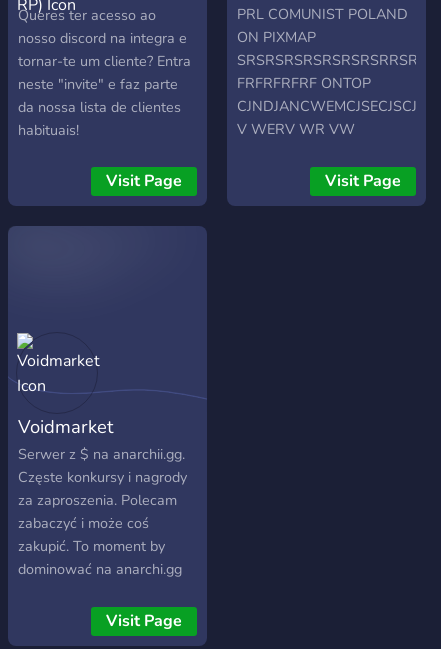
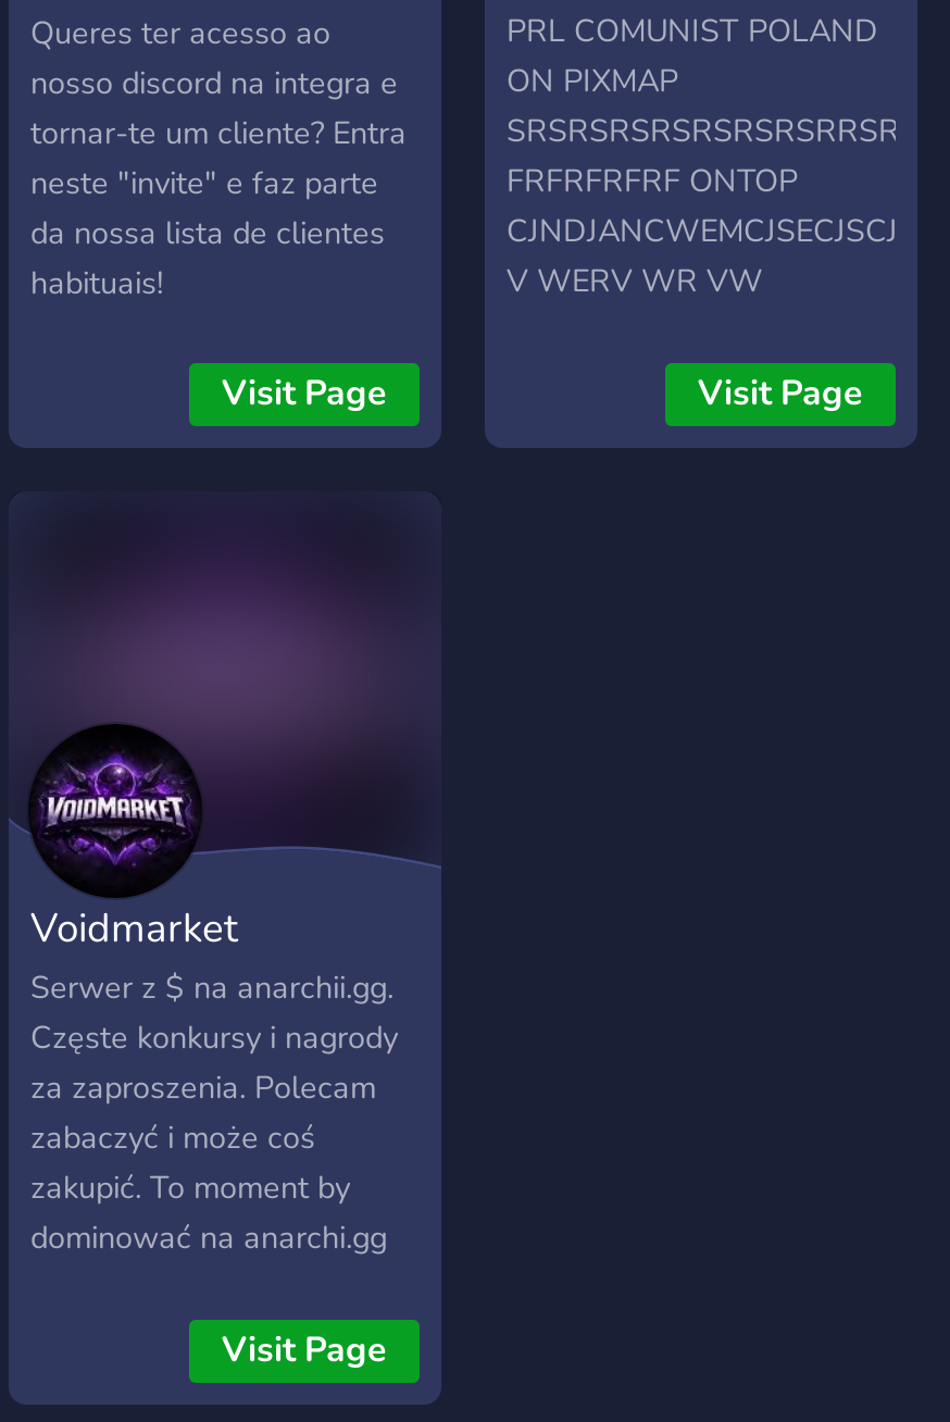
none -> [11,494,439,896] [image]

